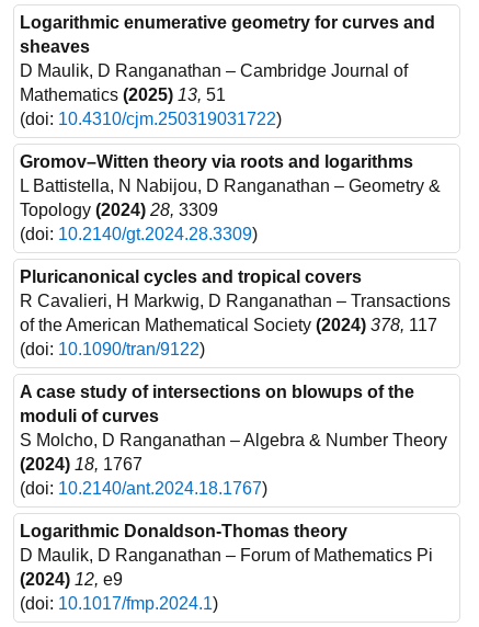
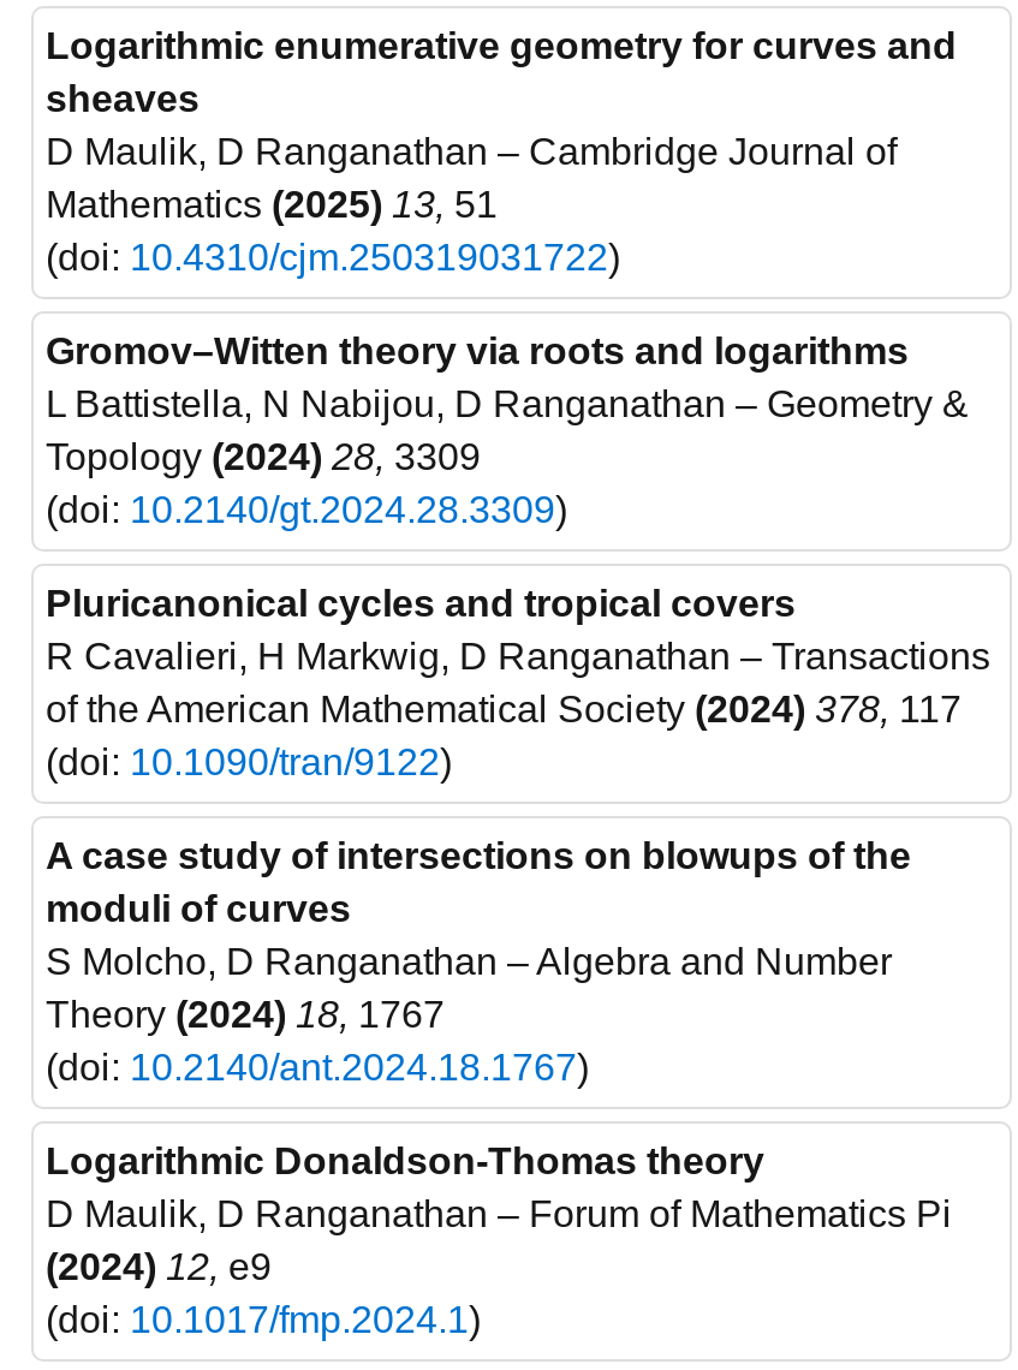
[20,431,447,474] S Molcho, D Ranganathan – Algebra & Number Theory | (2024) 18, 1767 -> [46,941,892,1035] S Molcho, D Ranganathan – Algebra and Number | Theory (2024) 18, 1767

